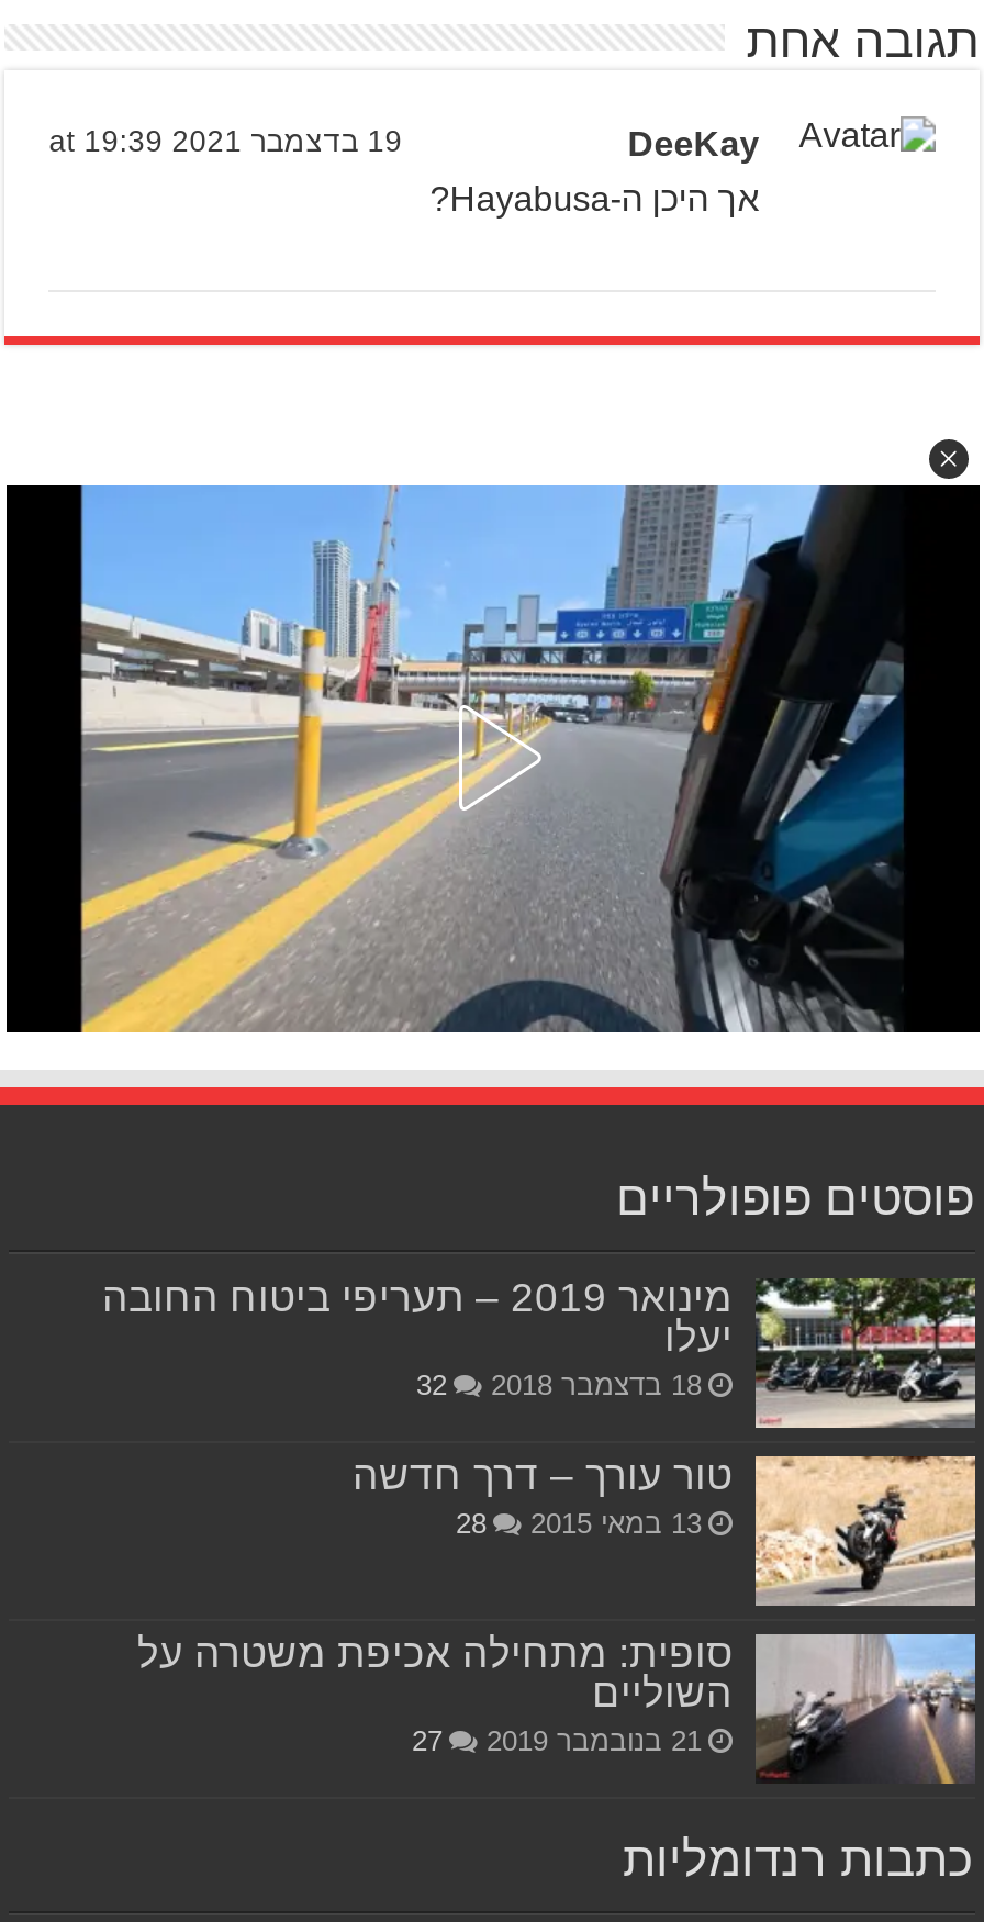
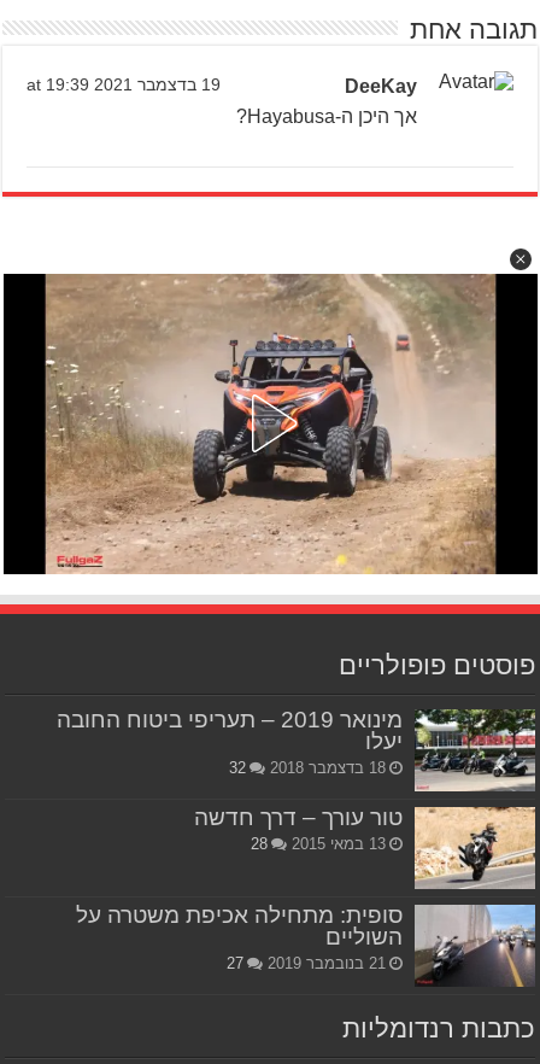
[79,483,905,1035] [image] -> [45,273,498,575] [image]

